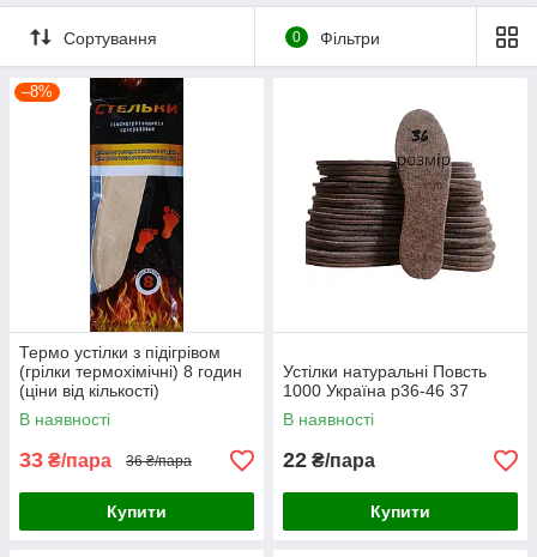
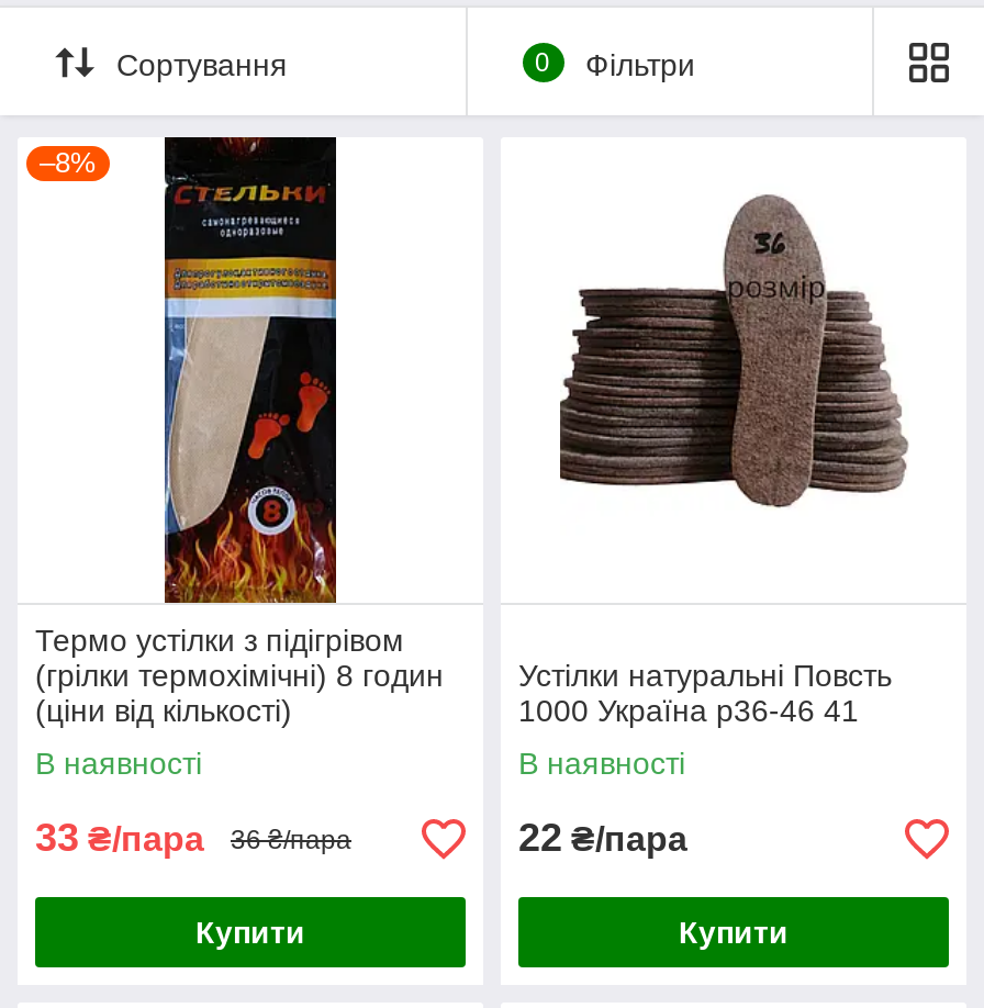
[283,381,469,400] 1000 Україна р36-46 37 -> [518,693,859,728] 1000 Україна р36-46 41

